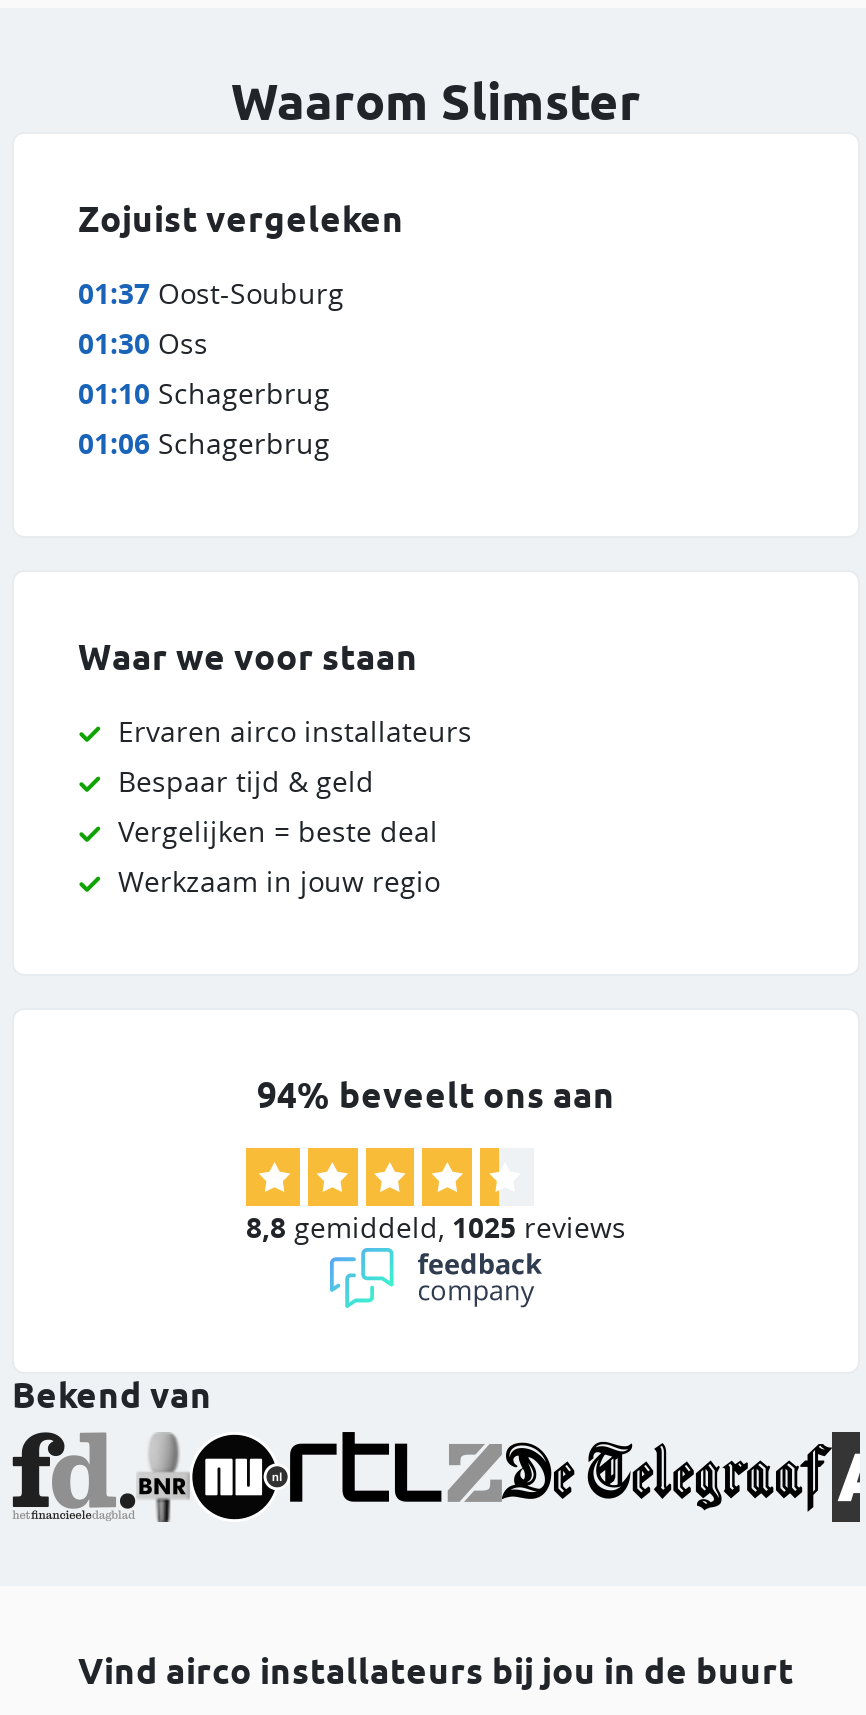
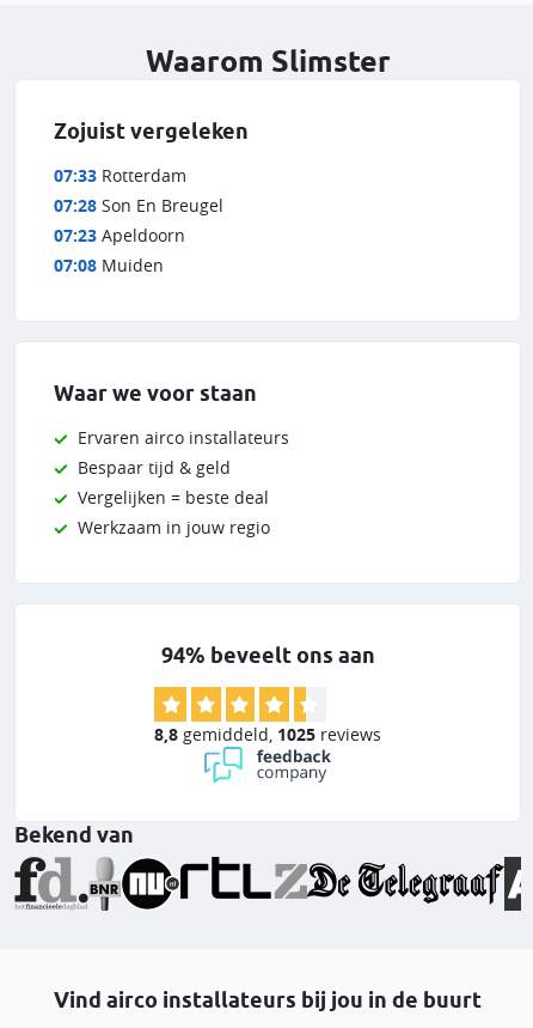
[78,274,344,462] 01:37 Oost-Souburg | 01:30 Oss | 01:10 Schagerbrug | 01:06 Schagerbrug -> [54,164,223,277] 07:33 Rotterdam | 07:28 Son En Breugel | 07:23 Apeldoorn | 07:08 Muiden

